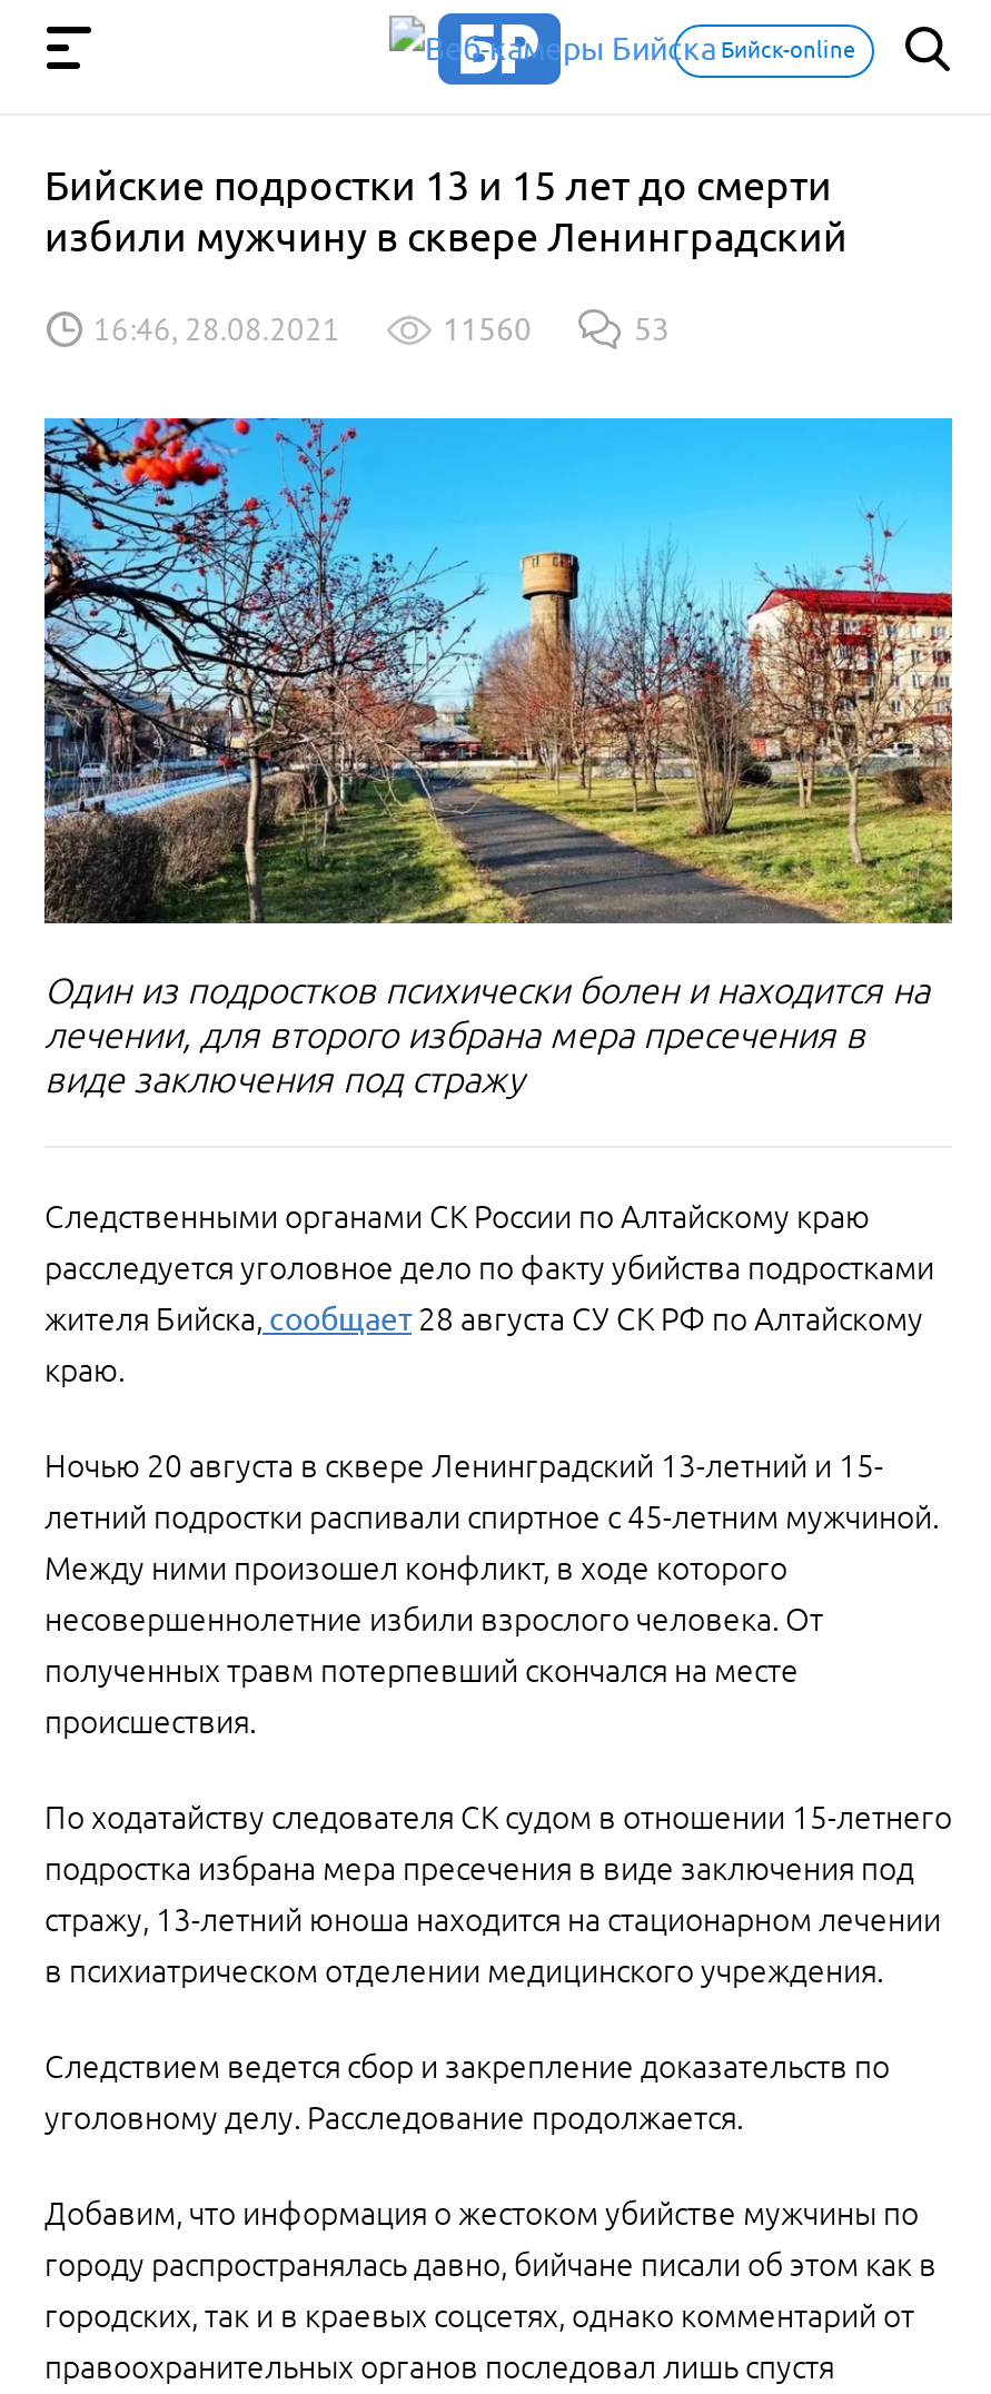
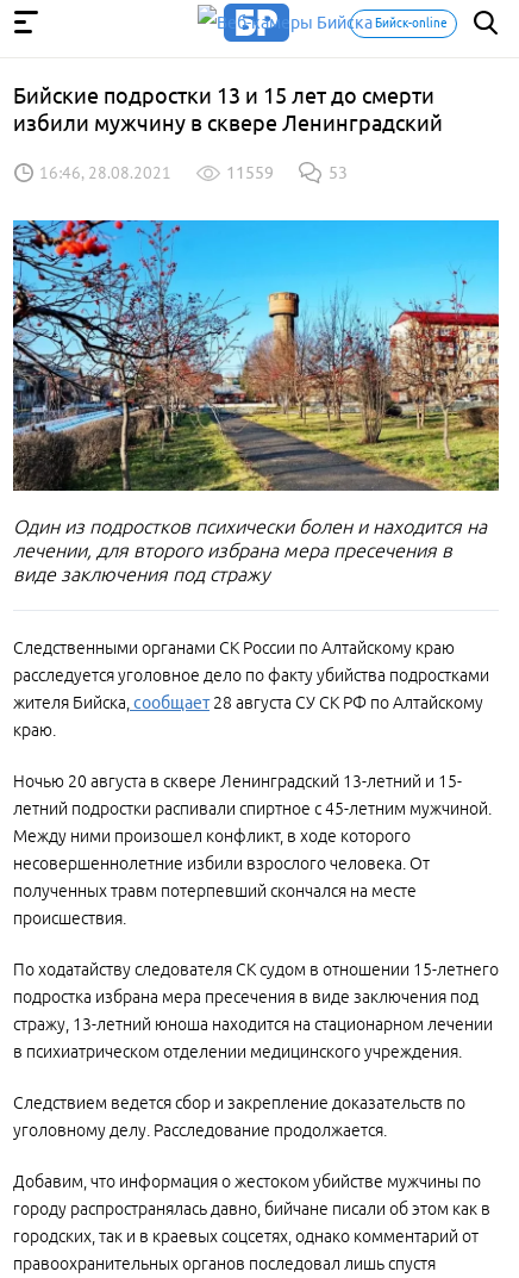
[443,311,532,347] 11560 -> [226,163,274,182] 11559

